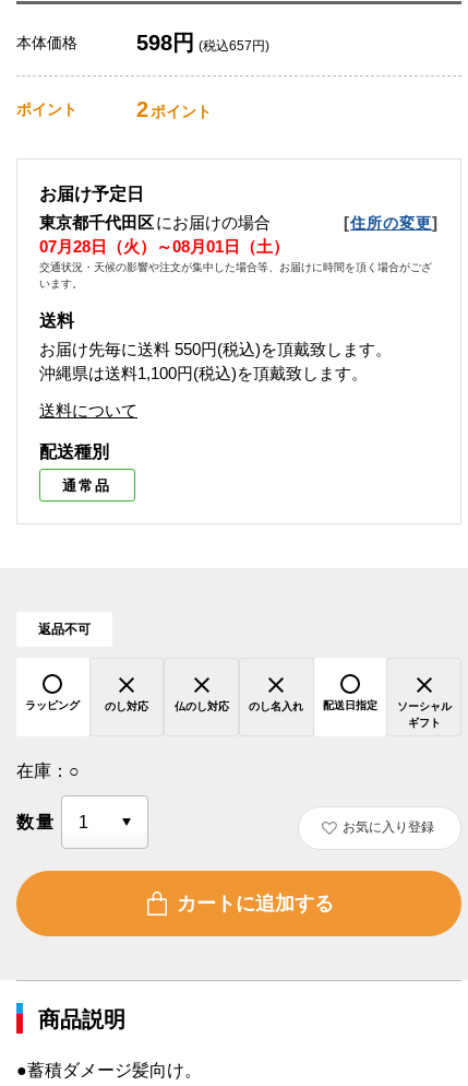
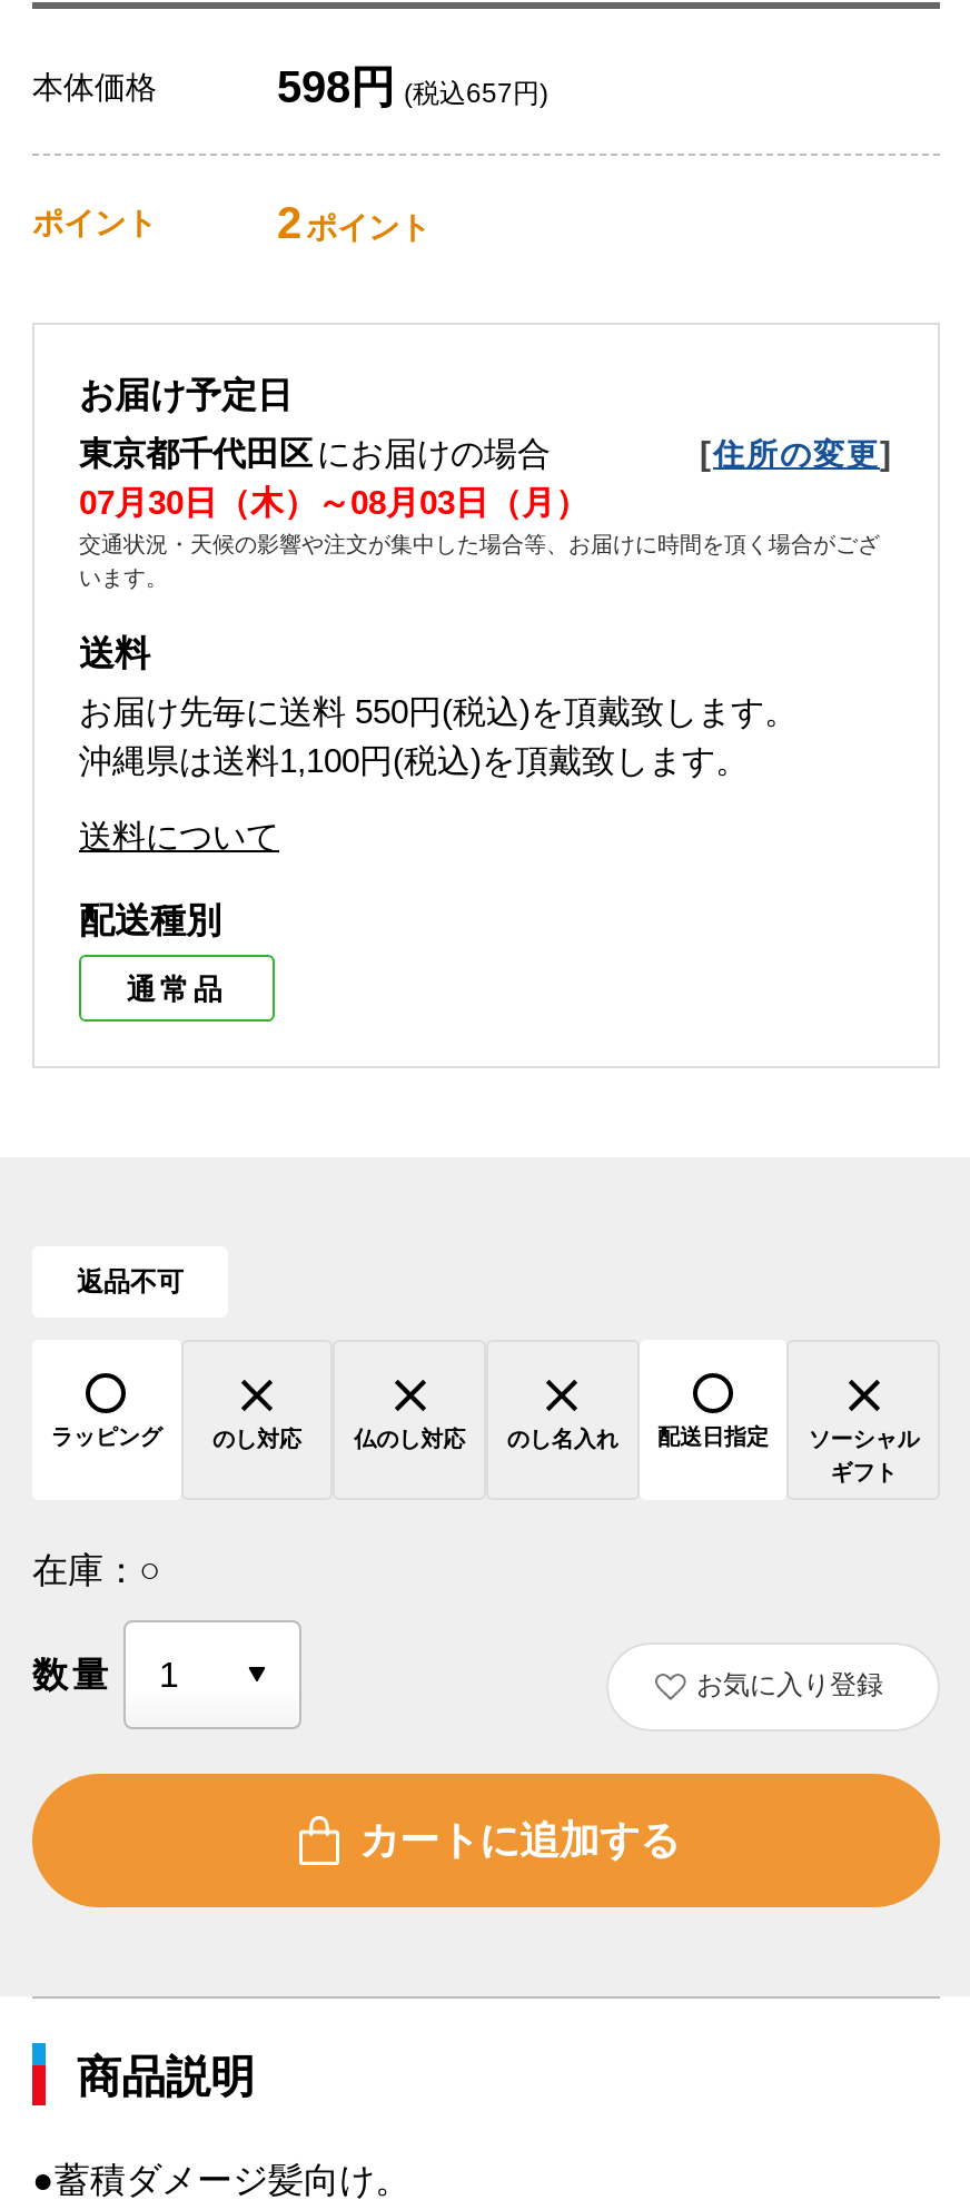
[39,237,289,256] 07月28日（火）～08月01日（土） -> [79,484,588,521] 07月30日（木）～08月03日（月）

